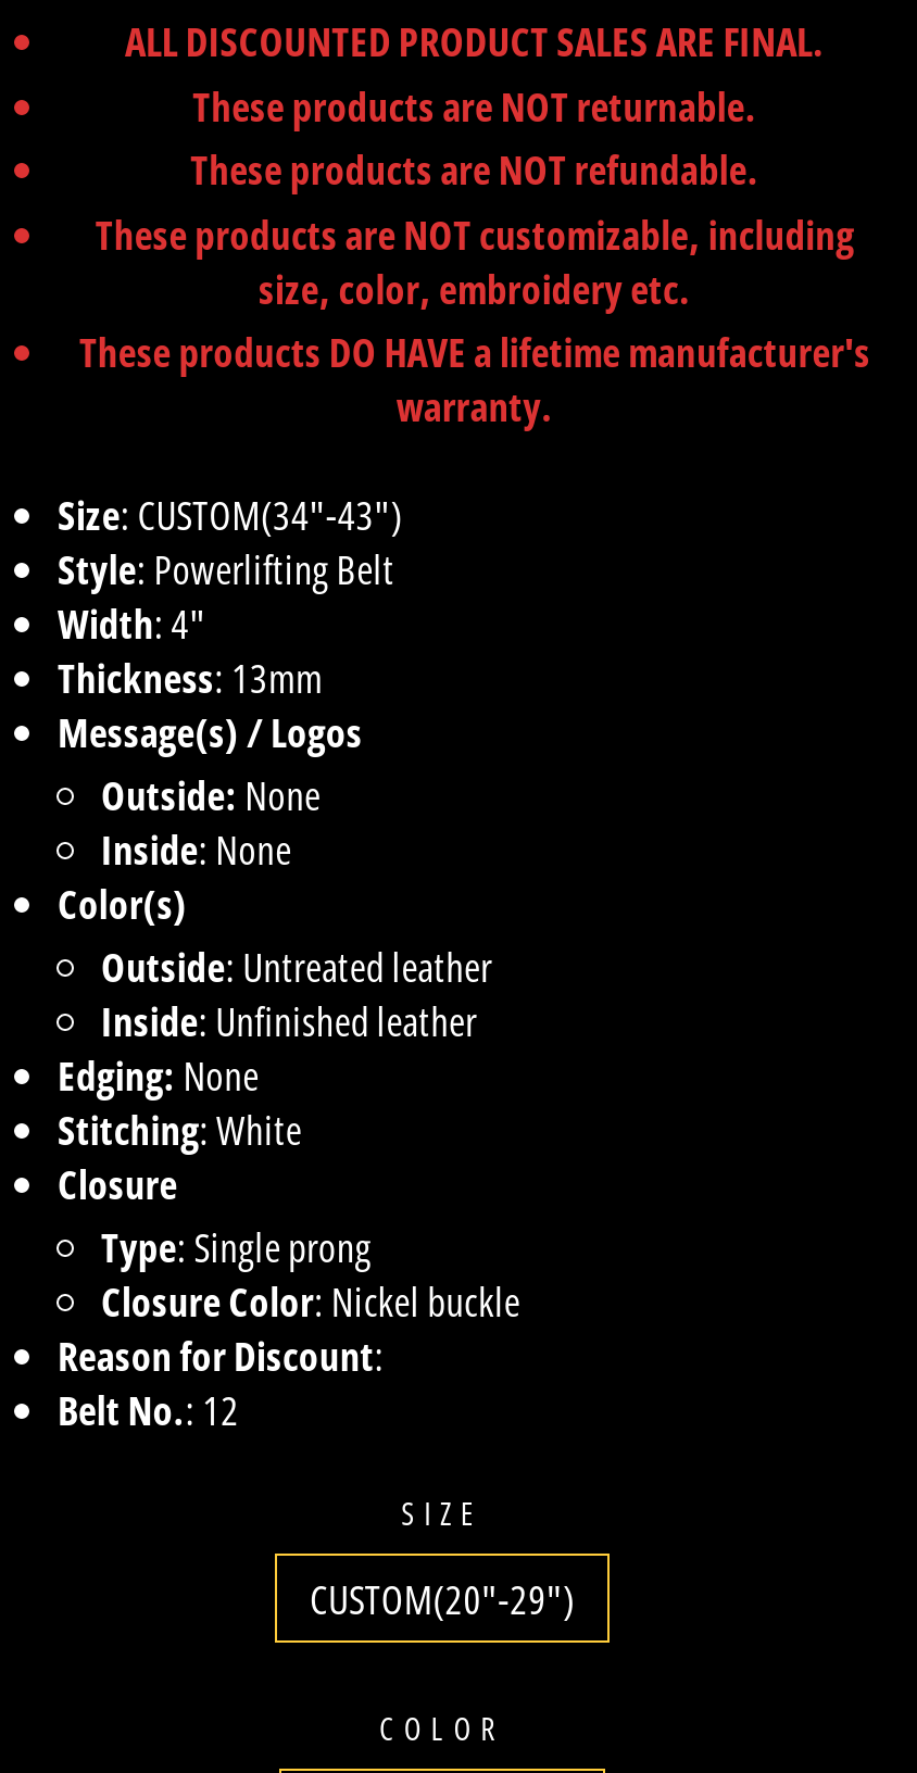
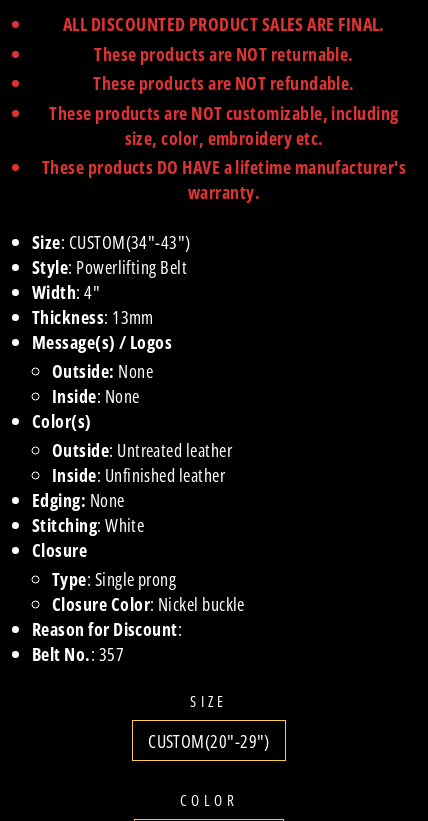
[58,1383,239,1437] Belt No.: 12 -> [32,641,124,666] Belt No.: 357

